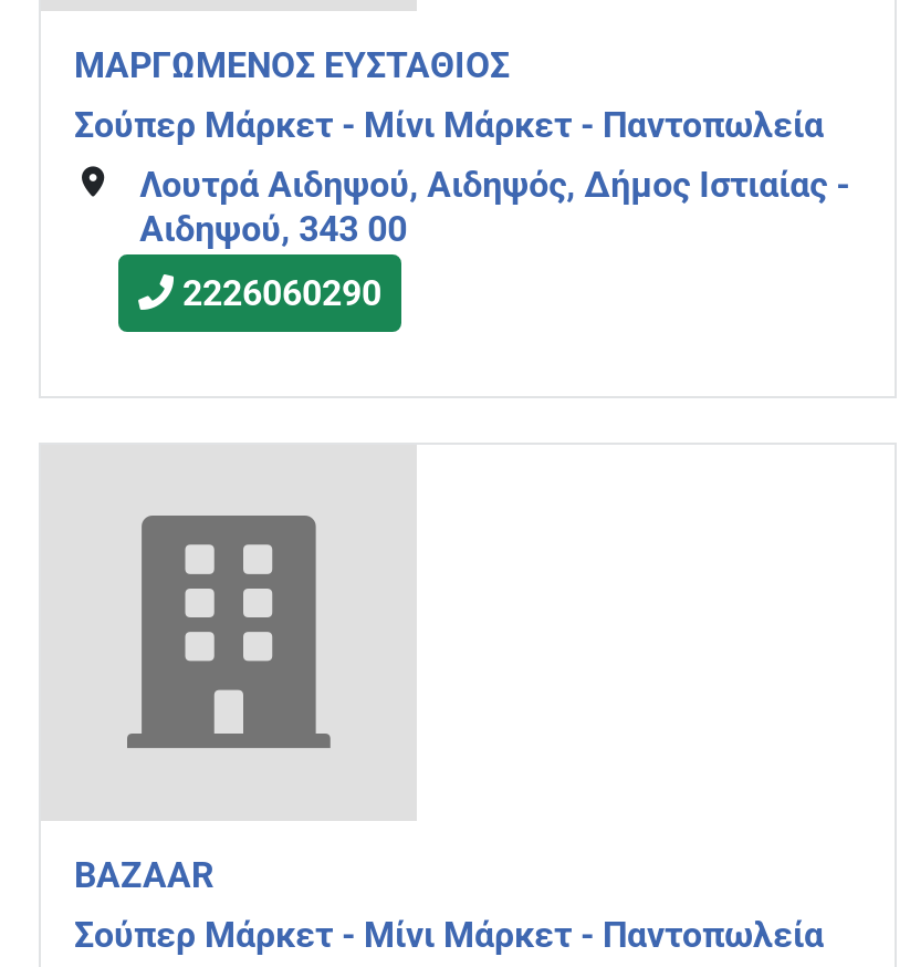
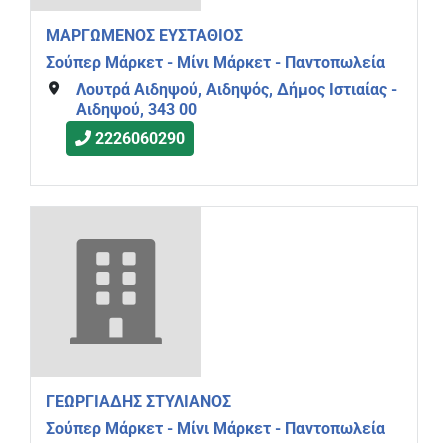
[74,855,213,897] BAZAAR -> [46,392,231,411] ΓΕΩΡΓΙΑΔΗΣ ΣΤΥΛΙΑΝΟΣ

